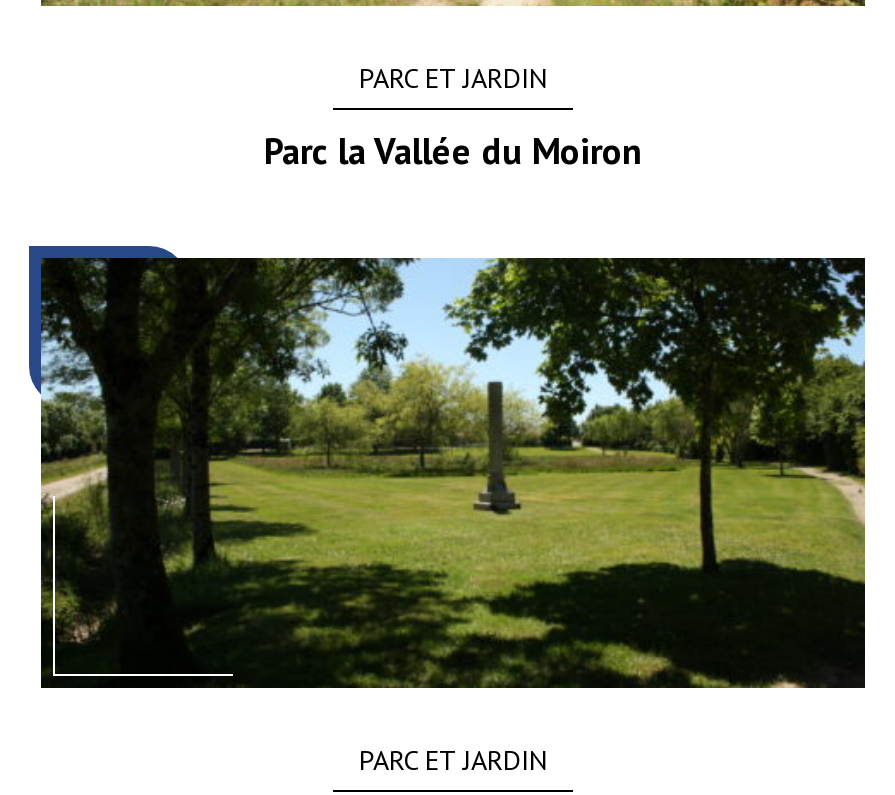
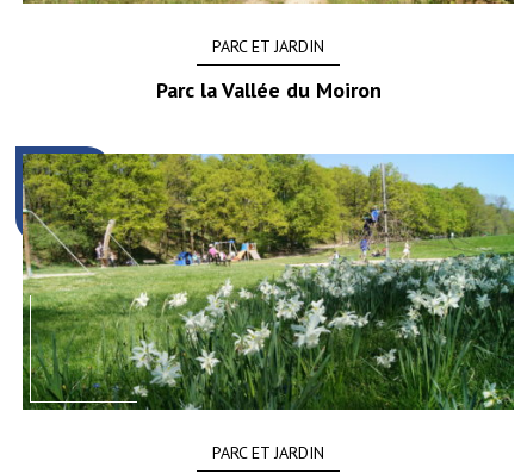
[39,256,867,688] [image] -> [21,152,515,411] [image]

